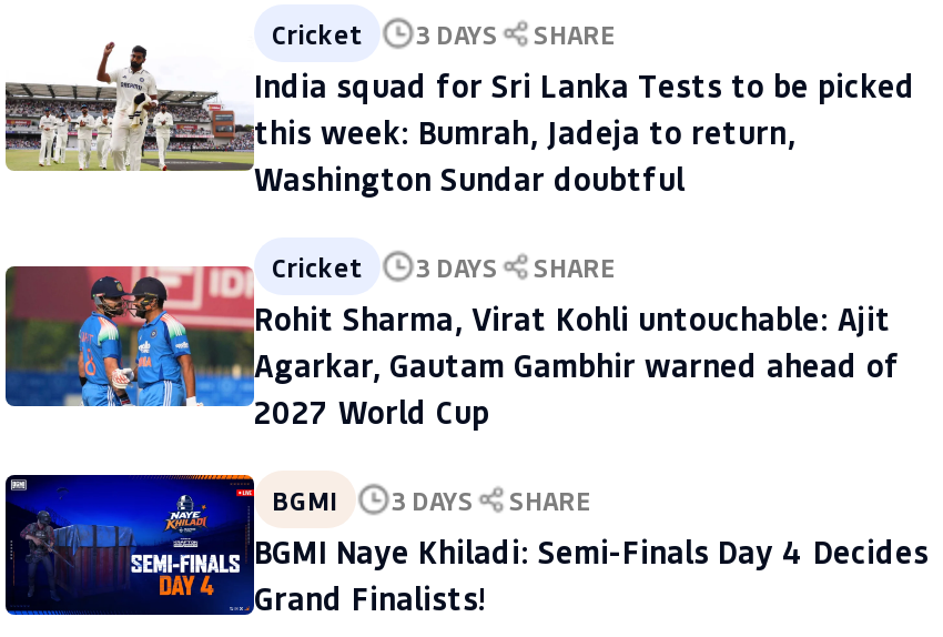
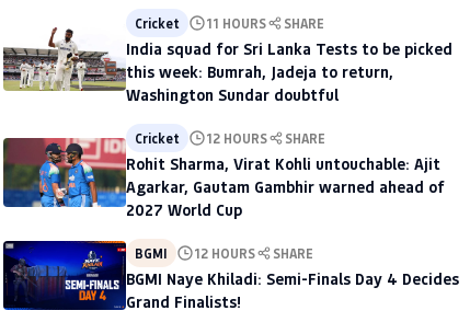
[272,14,616,50] Cricket 3 DAYS SHARE -> [135,14,324,31] Cricket 11 HOURS SHARE
[272,247,616,283] Cricket 3 DAYS SHARE -> [135,129,325,146] Cricket 12 HOURS SHARE
[272,481,591,516] BGMI 3 DAYS SHARE -> [135,244,313,261] BGMI 12 HOURS SHARE

